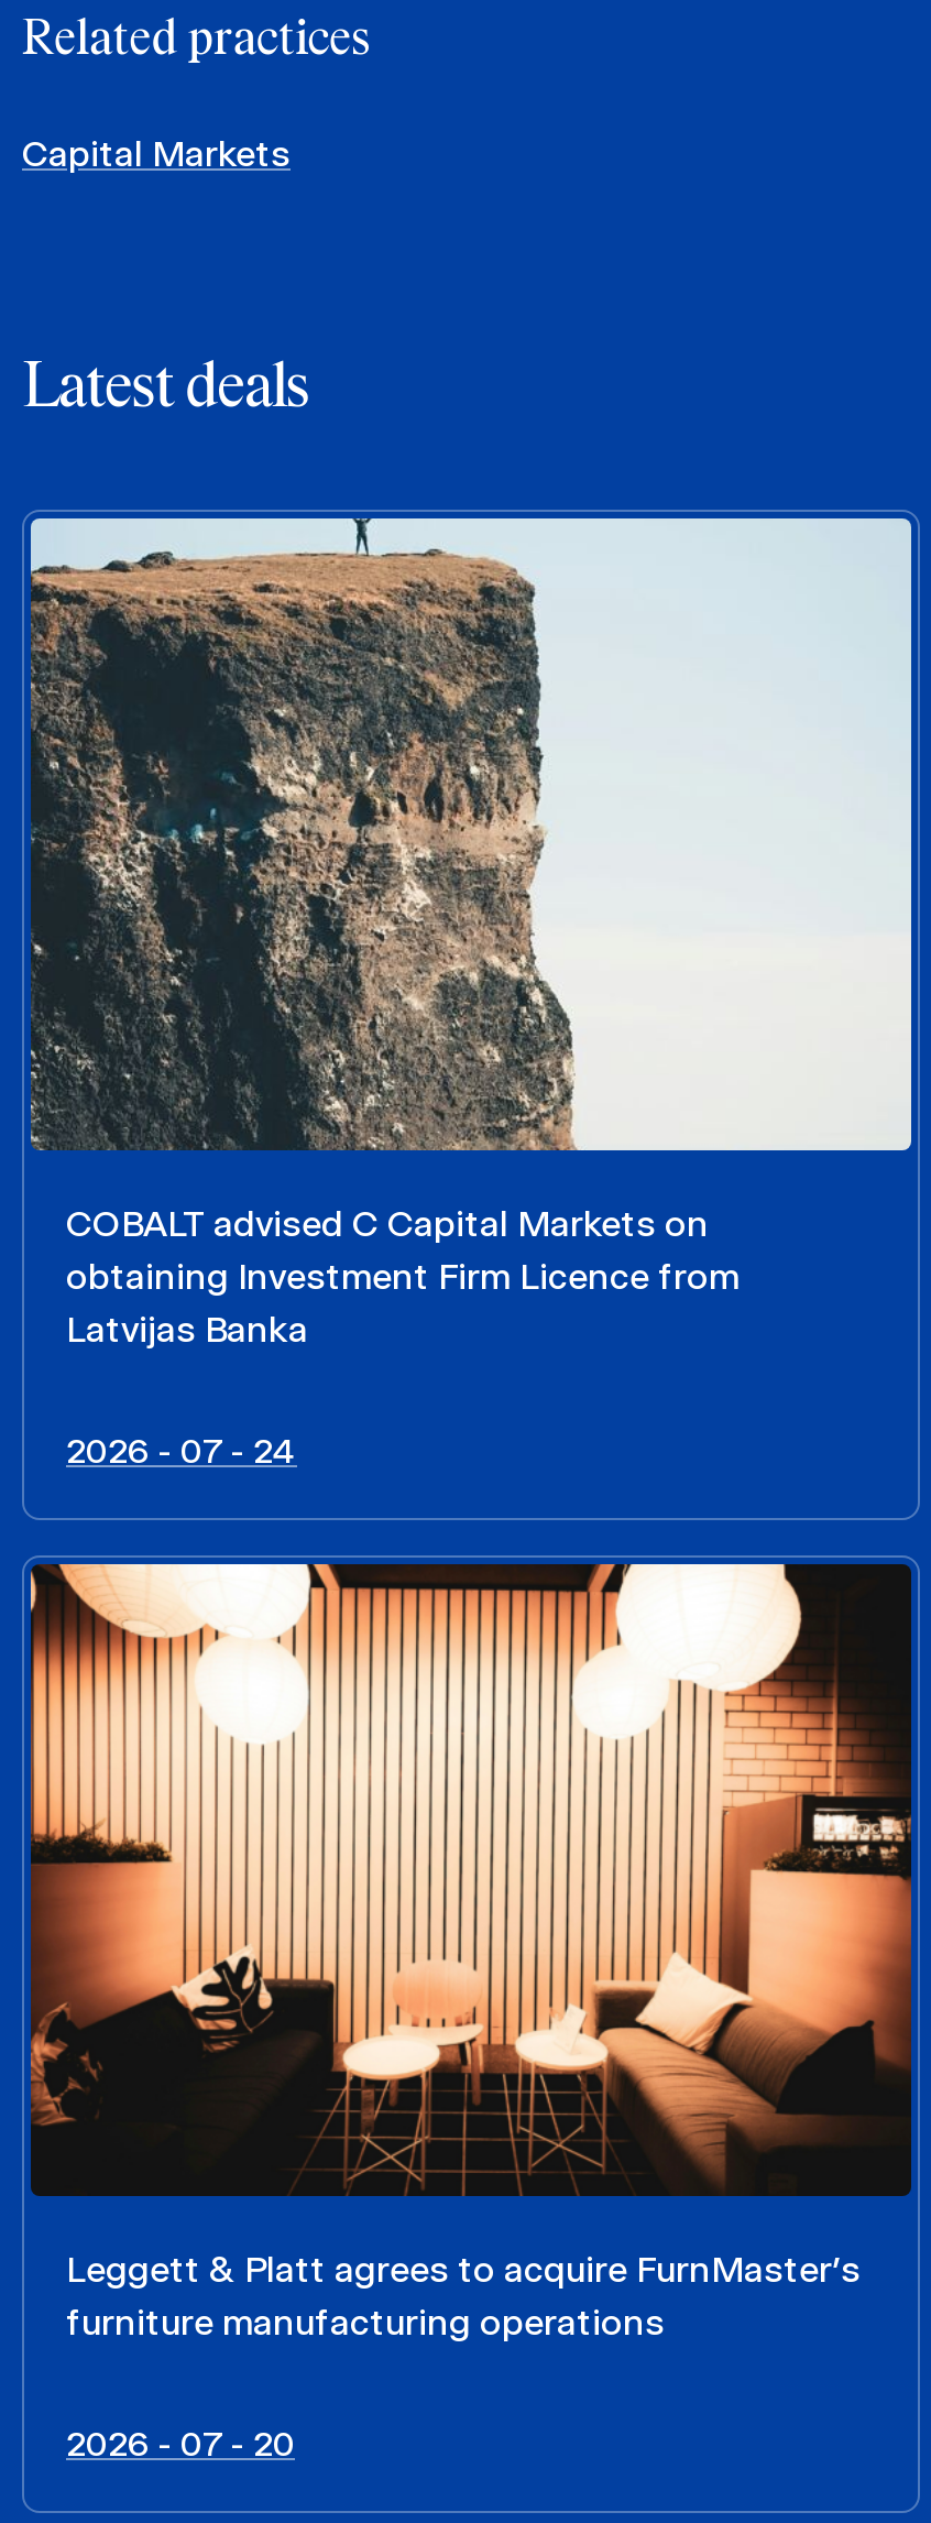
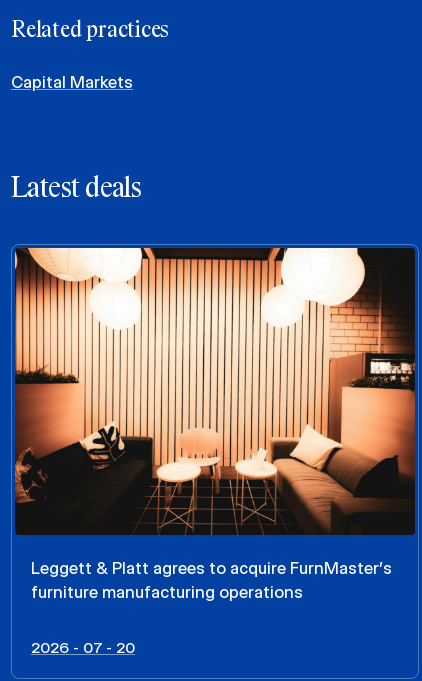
[29,516,913,1472] [image] | COBALT advised C Capital Markets on | obtaining Investment Firm Licence from | Latvijas Banka | 2026 - 07 - 24 -> none

